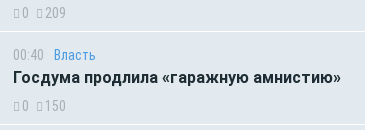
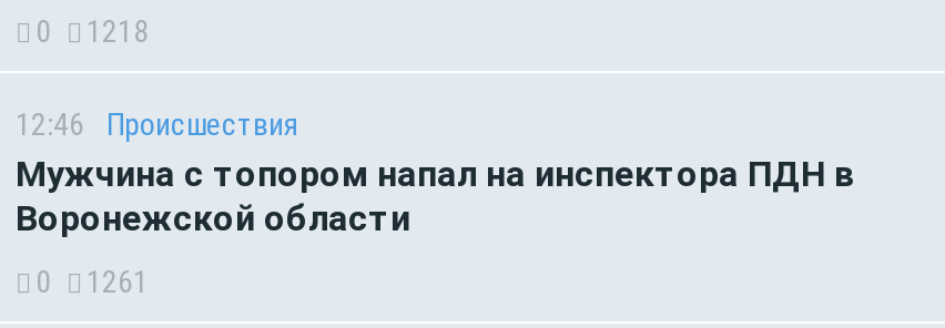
[22,5,66,21] 0 209 -> [35,12,149,47] 0 1218
[13,47,341,87] 00:40 | Власть | Госдума продлила «гаражную амнистию» -> [16,105,854,238] 12:46 | Происшествия | Мужчина с топором напал на инспектора ПДН в | Воронежской области
[22,98,66,114] 0 150 -> [35,262,149,298] 0 1261

